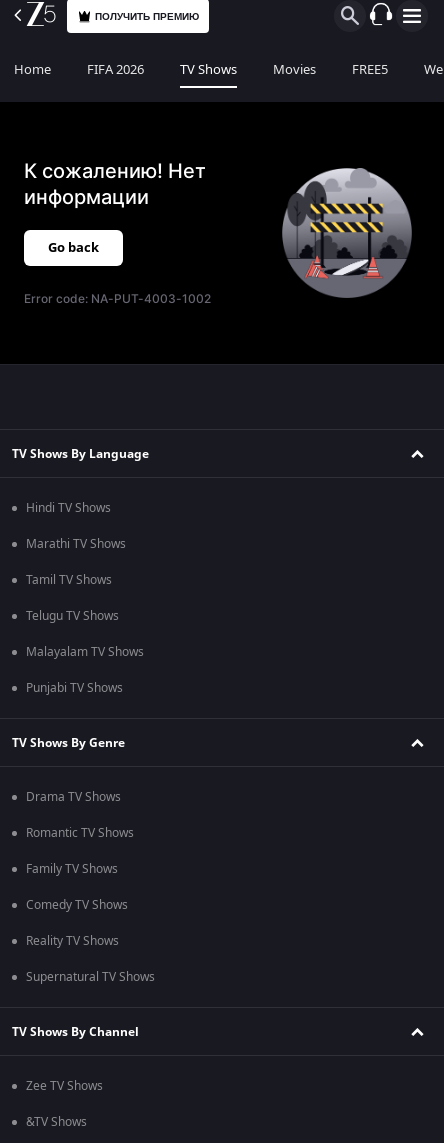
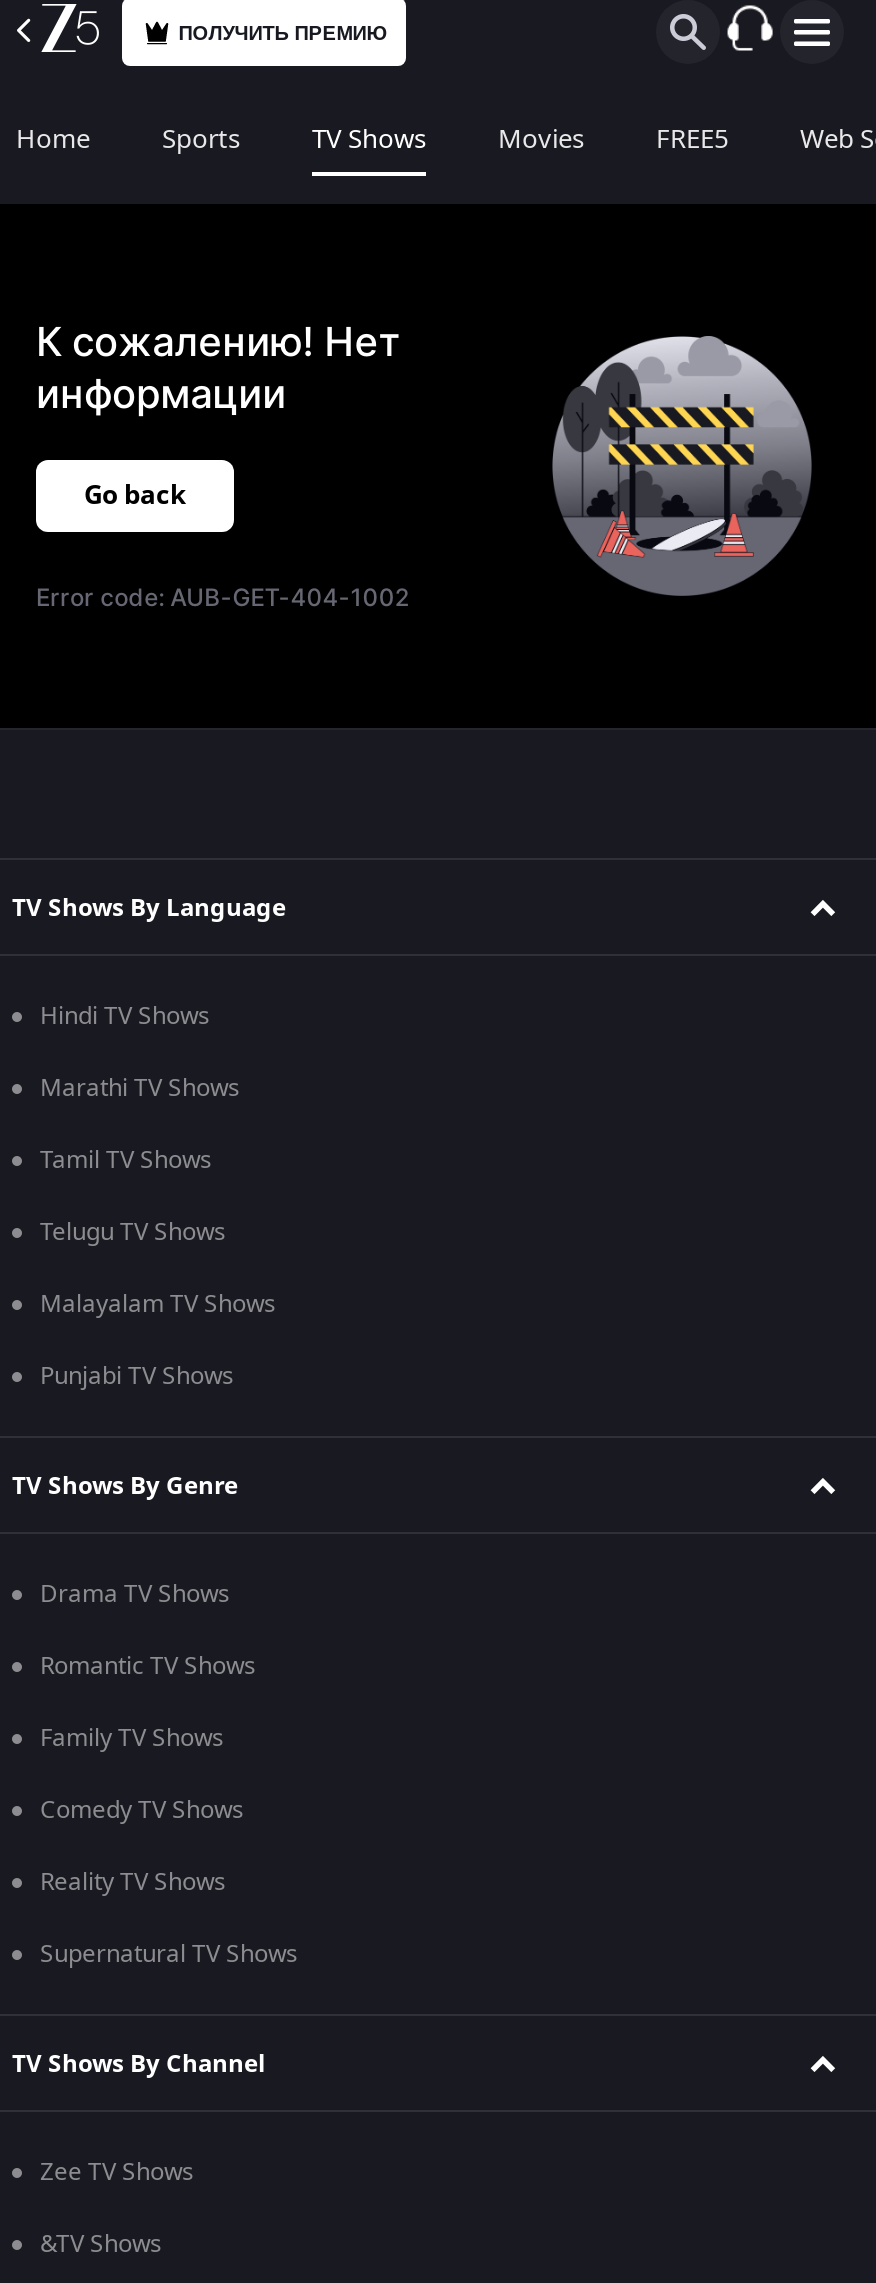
[87,60,144,79] FIFA 2026 -> [162,120,240,158] Sports
[24,291,211,306] Error code: NA-PUT-4003-1002 -> [36,582,409,612] Error code: AUB-GET-404-1002

